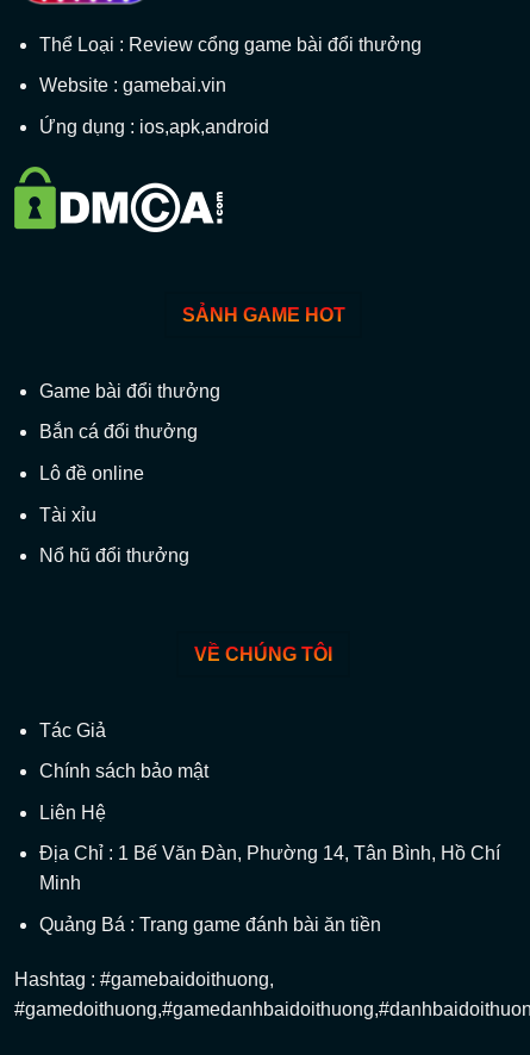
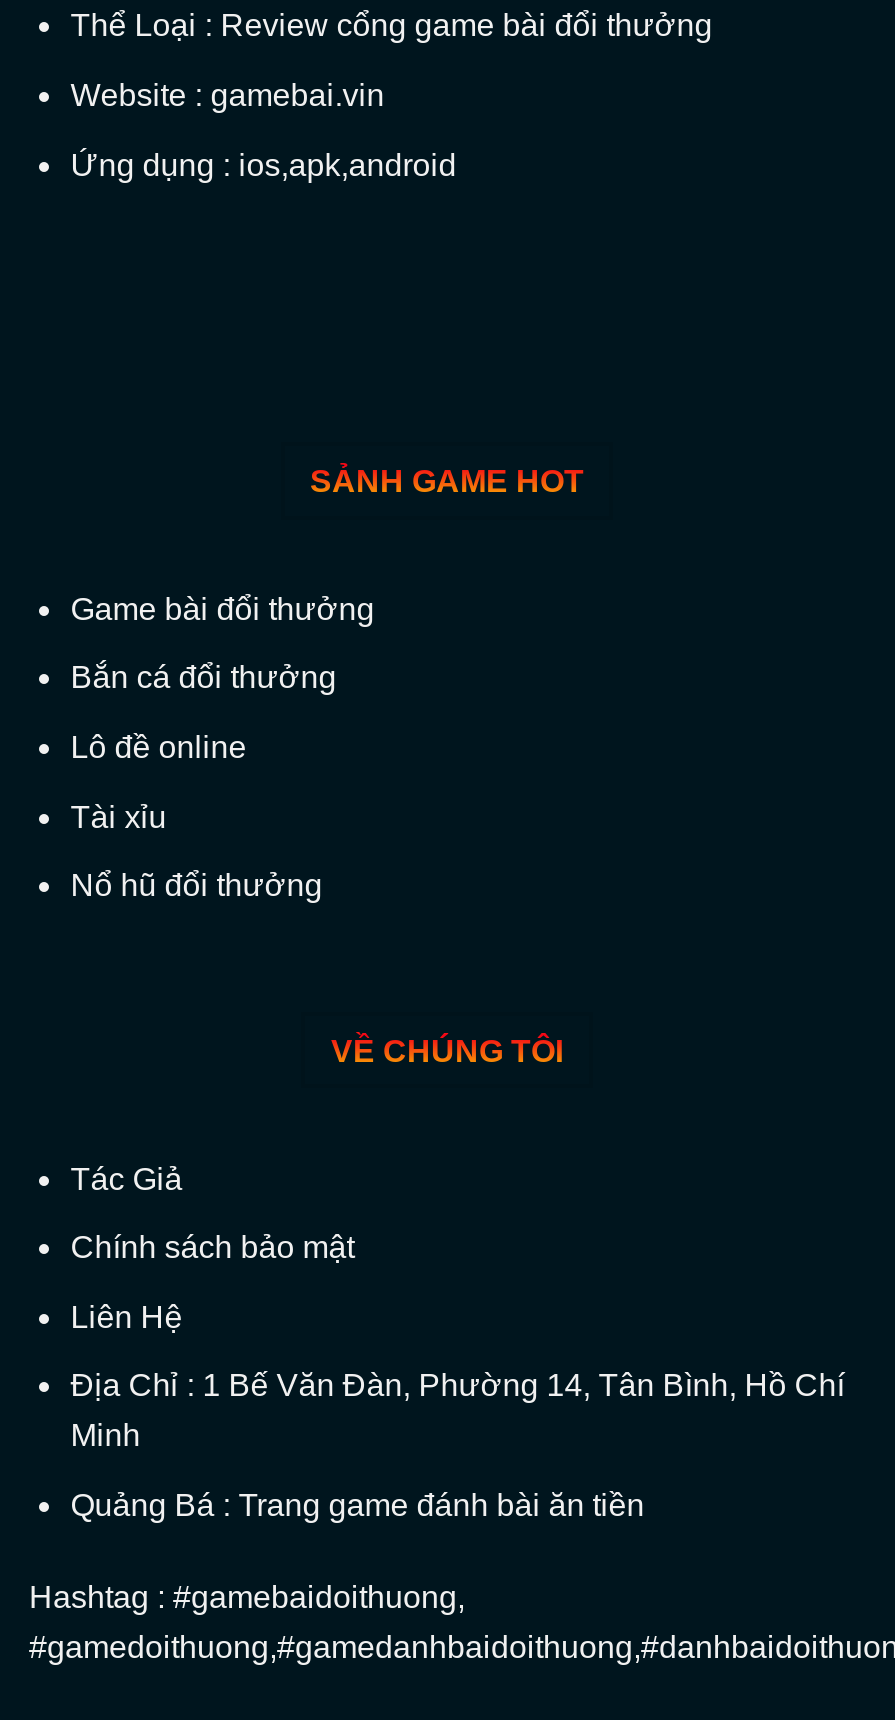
[13,166,224,233] [image] -> none

